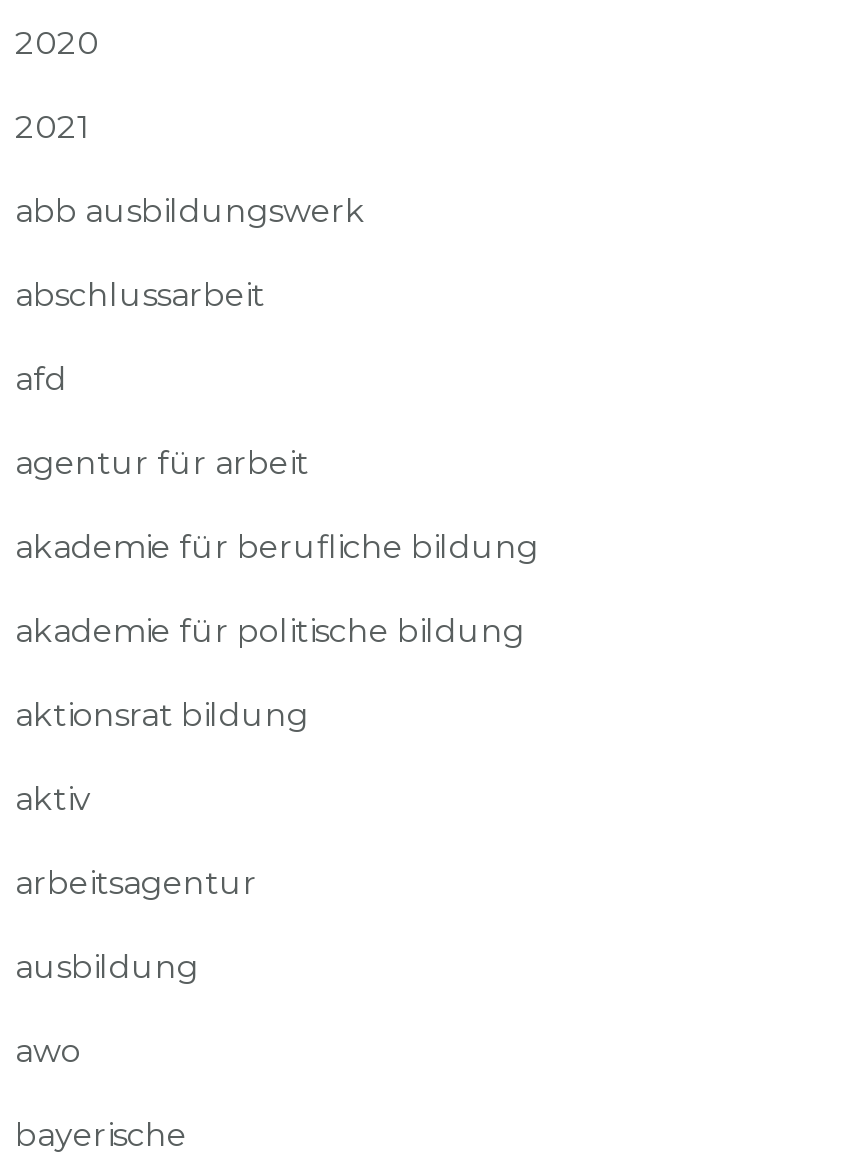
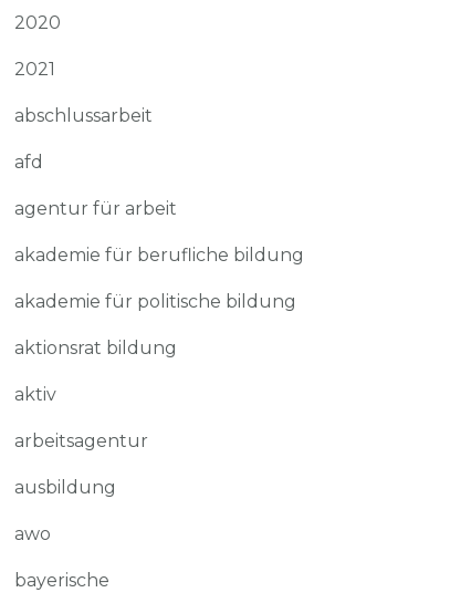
[15,192,365,230] abb ausbildungswerk -> none

